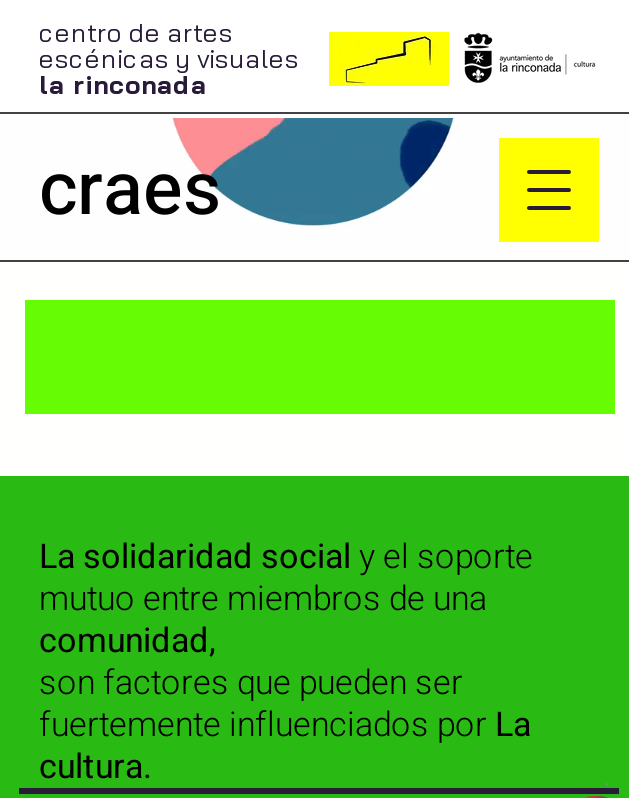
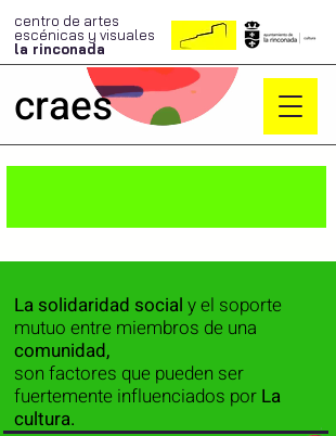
[179,116,455,226] [image] -> [88,66,238,126] [image]

